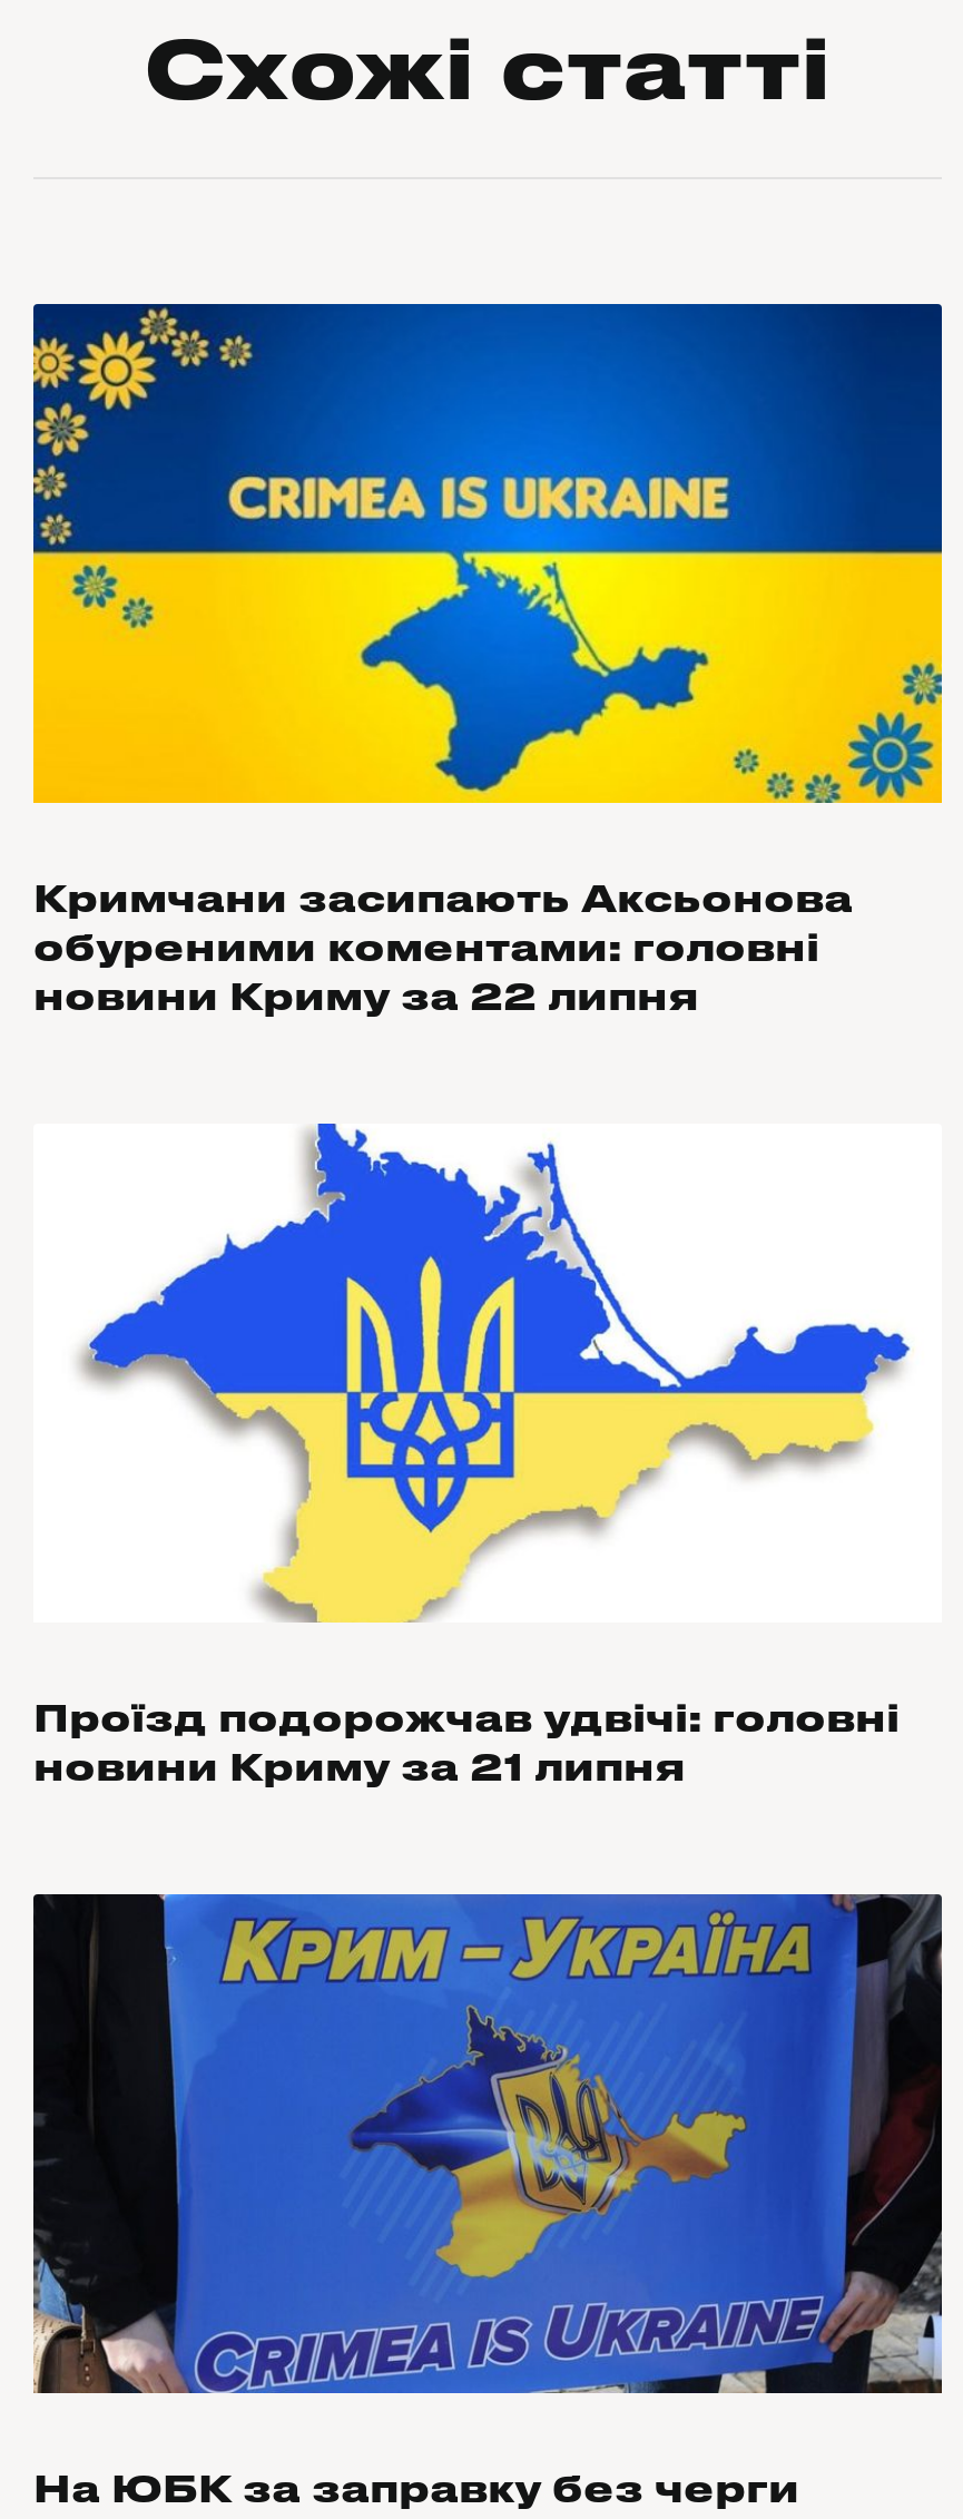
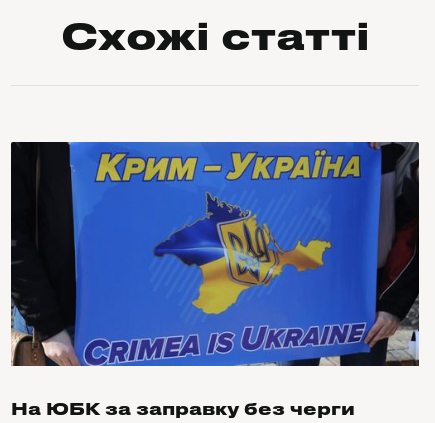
[31,302,944,1017] [image] | Кримчани засипають Аксьонова | обуреними коментами: головні | новини Криму за 22 липня -> none
[33,1121,911,1788] [image] | Проїзд подорожчав удвічі: головні | новини Криму за 21 липня -> none

